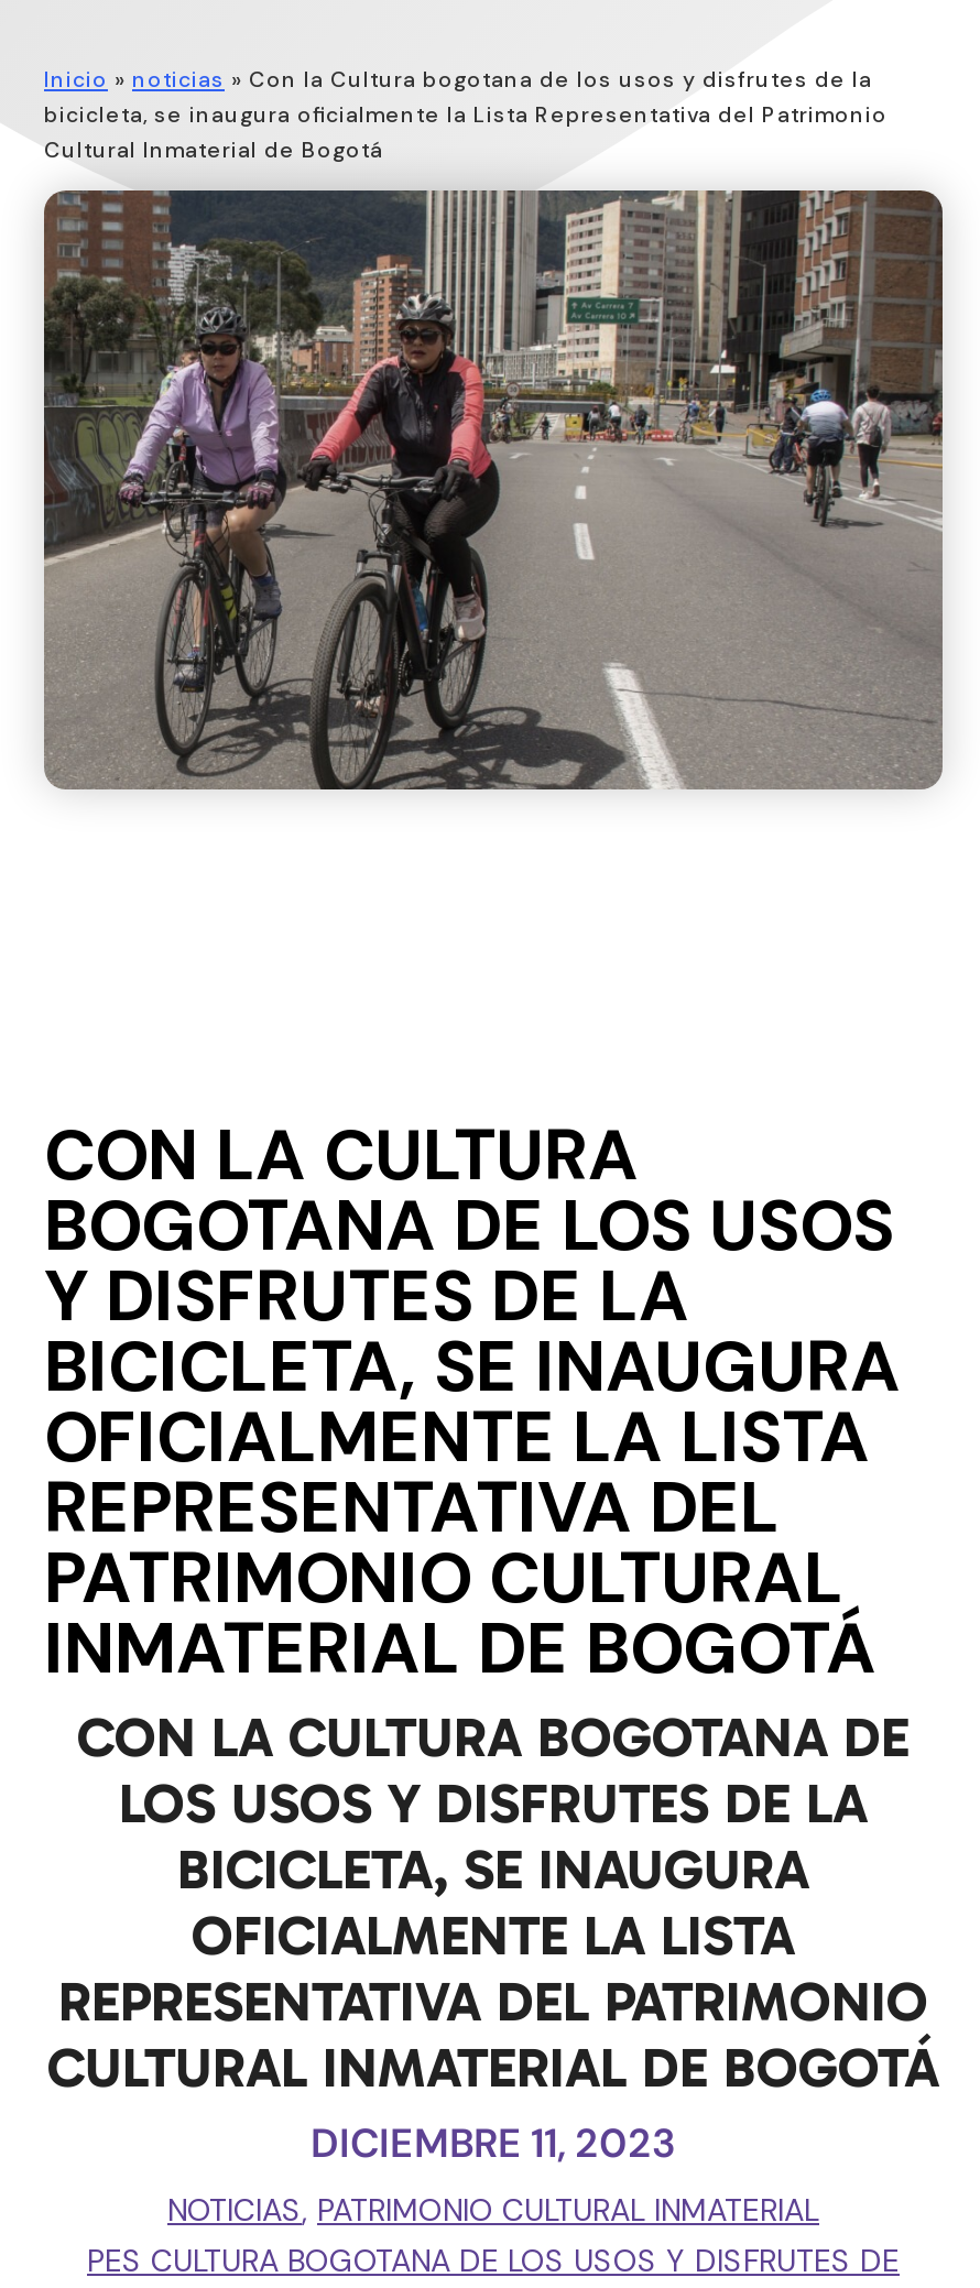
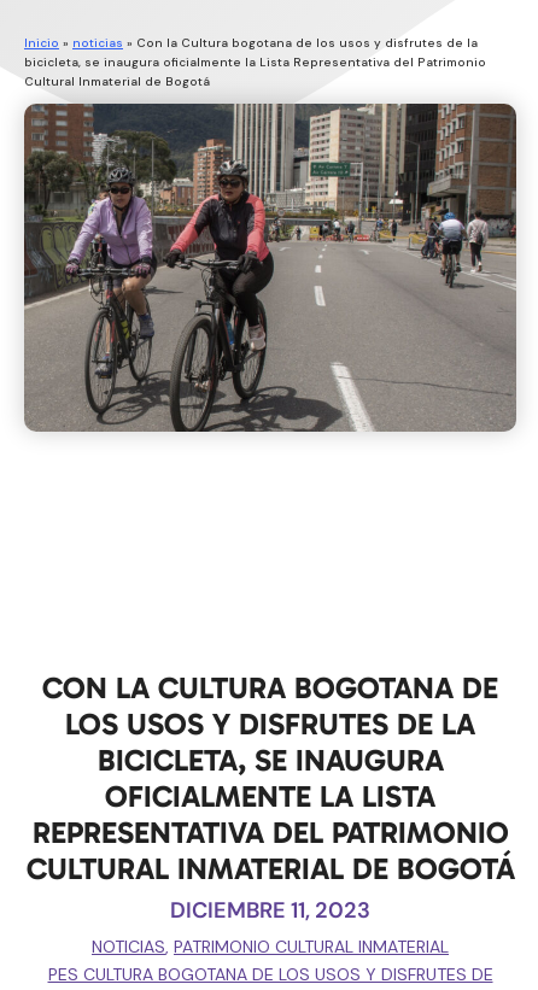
[44,1108,901,1694] CON LA CULTURA | BOGOTANA DE LOS USOS | Y DISFRUTES DE LA | BICICLETA, SE INAUGURA | OFICIALMENTE LA LISTA | REPRESENTATIVA DEL | PATRIMONIO CULTURAL | INMATERIAL DE BOGOTÁ -> none

